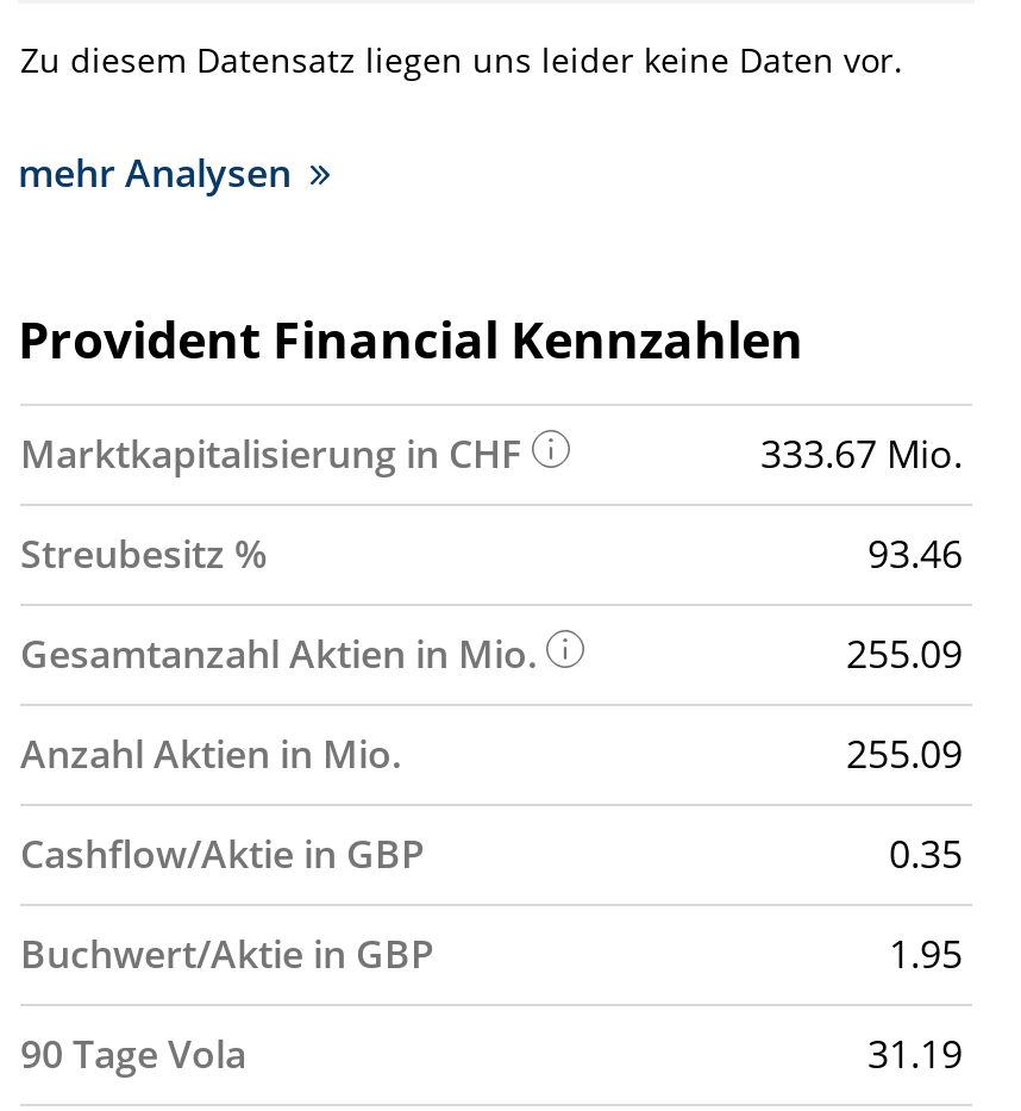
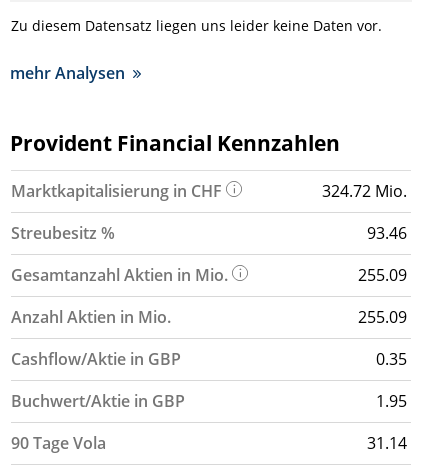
[760,427,963,480] 333.67 Mio. -> [322,180,407,202] 324.72 Mio.
[867,1028,963,1080] 31.19 -> [367,432,407,454] 31.14

